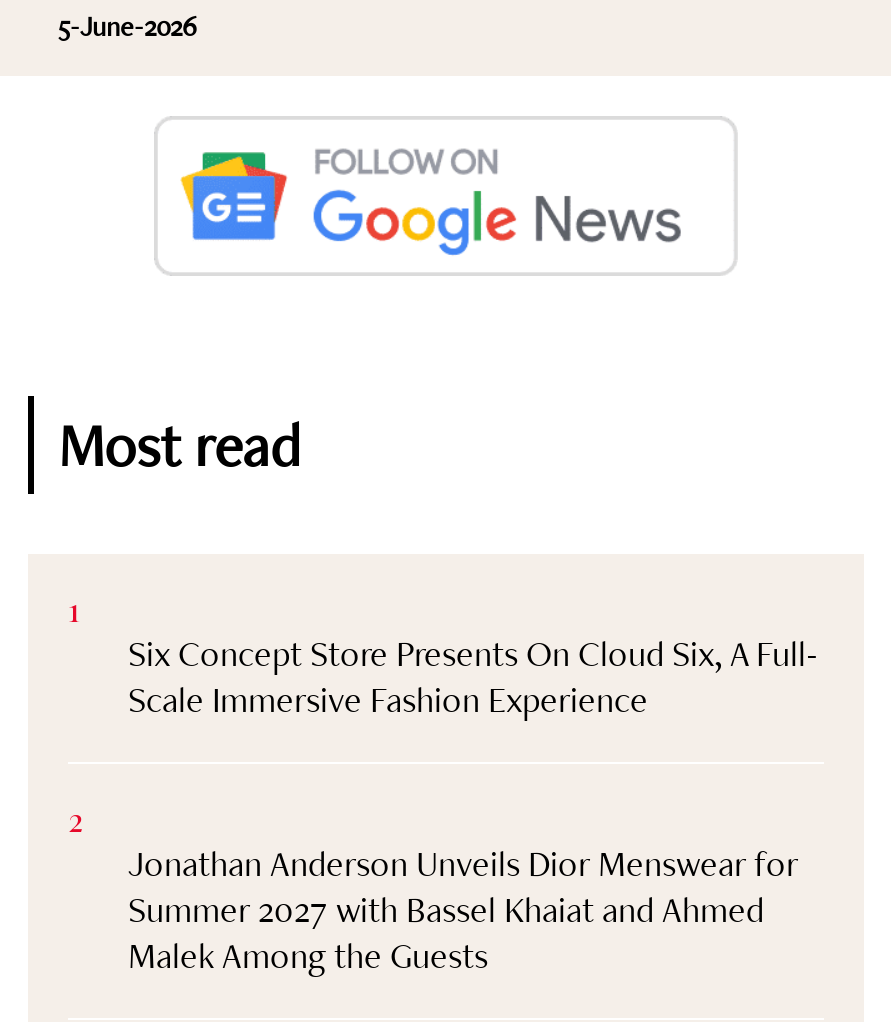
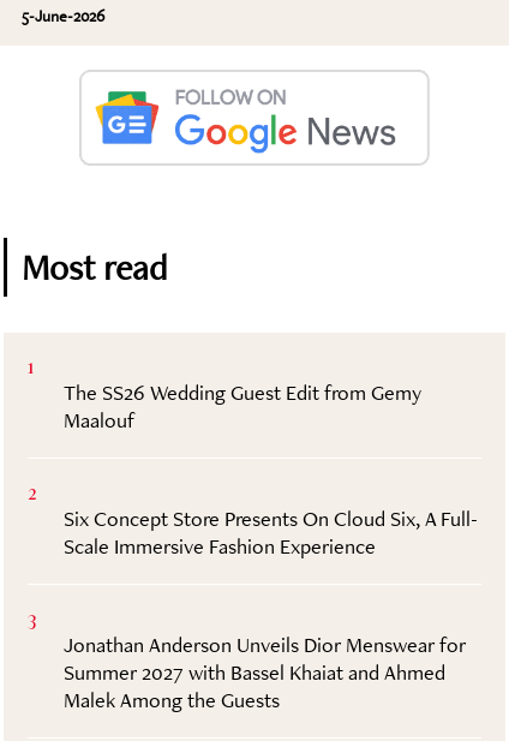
none -> [28,378,421,504] The SS26 Wedding Guest Edit from Gemy | Maalouf | 2
[68,804,82,840] 2 -> [28,609,36,631] 3

